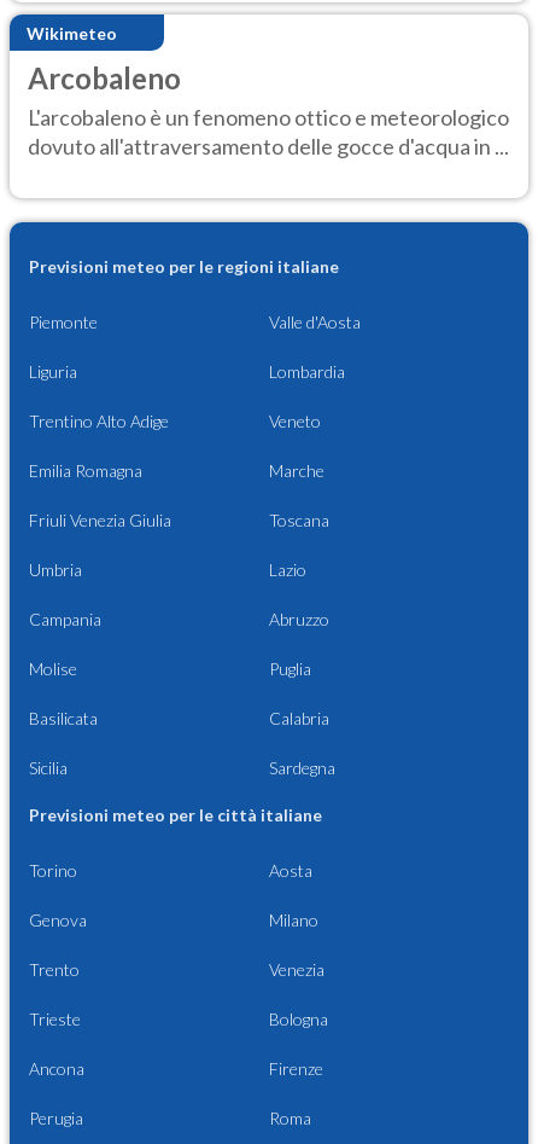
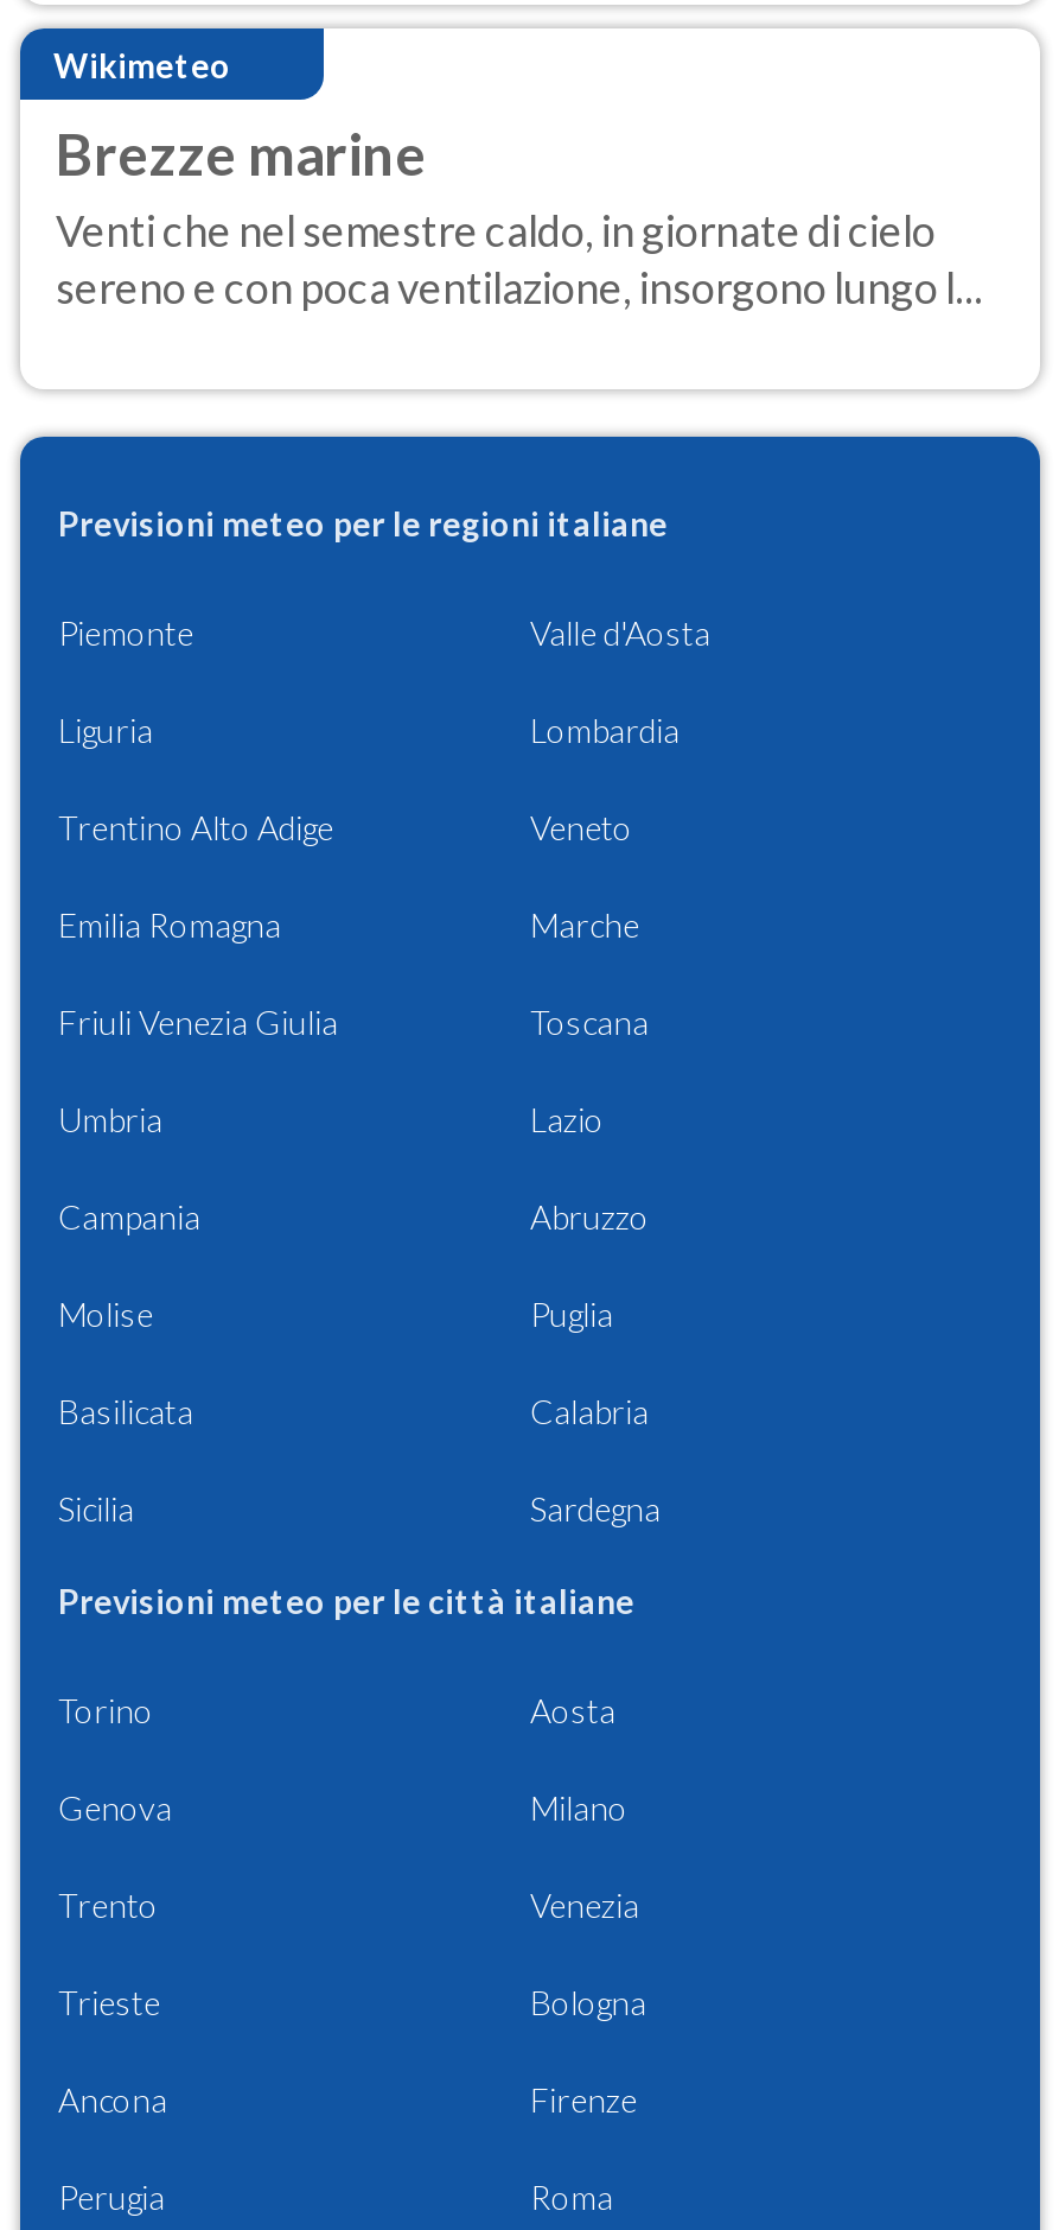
[28,61,509,159] Arcobaleno | L'arcobaleno è un fenomeno ottico e meteorologico | dovuto all'attraversamento delle gocce d'acqua in ... -> [56,120,983,313] Brezze marine | Venti che nel semestre caldo, in giornate di cielo | sereno e con poca ventilazione, insorgono lungo l...

